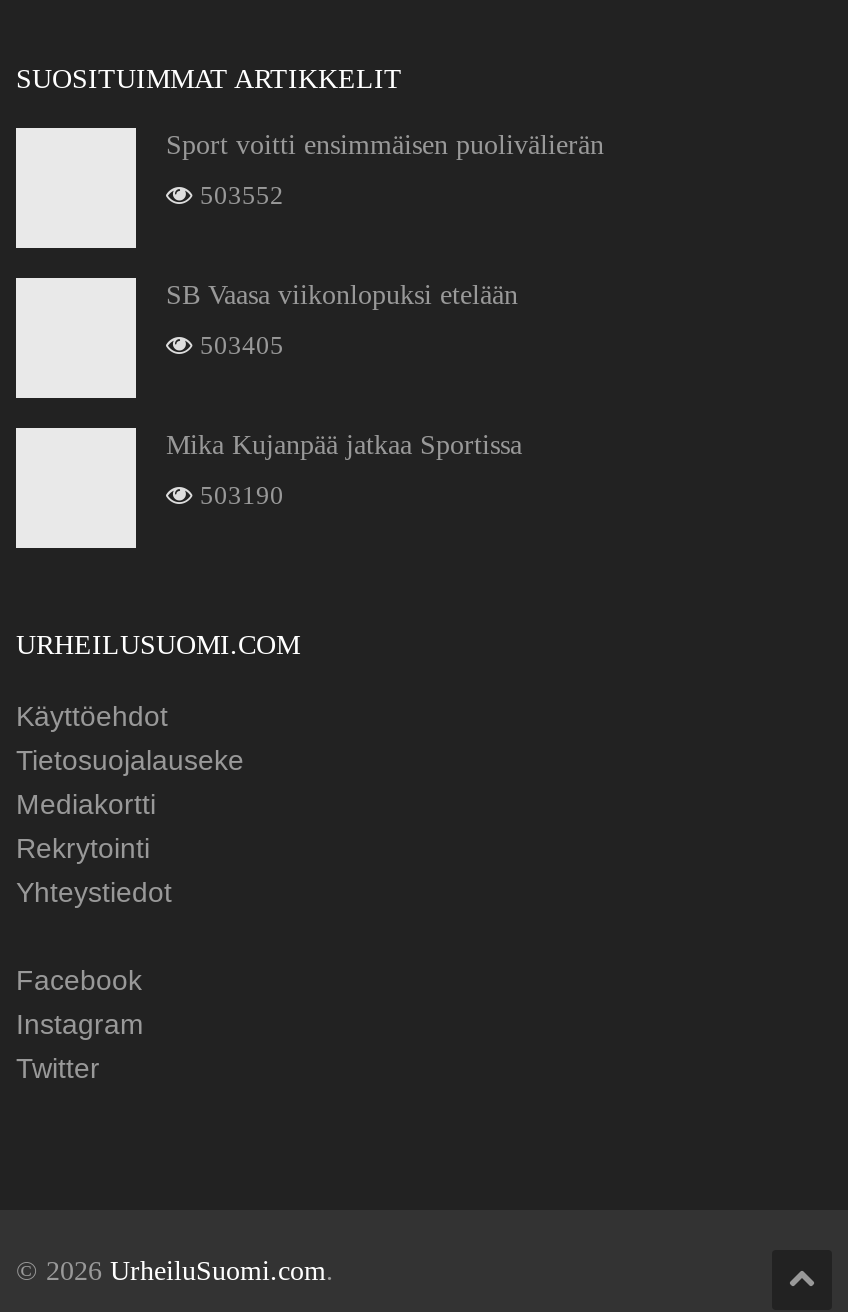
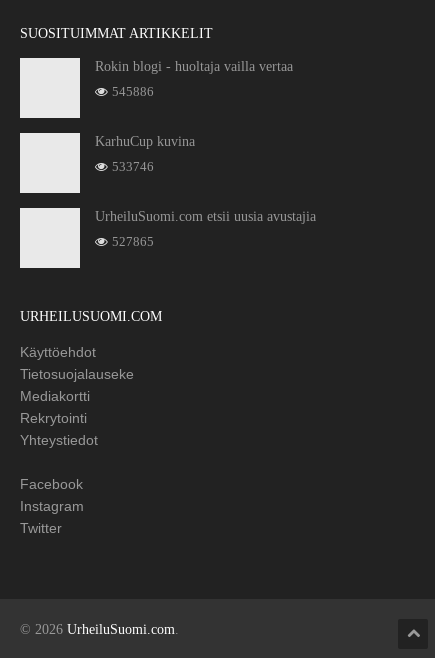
[166,129,604,159] Sport voitti ensimmäisen puolivälierän -> [95,59,293,74] Rokin blogi - huoltaja vailla vertaa
[200,179,284,209] 503552 -> [112,84,154,99] 545886
[166,279,518,309] SB Vaasa viikonlopuksi etelään -> [95,134,195,149] KarhuCup kuvina
[200,329,284,359] 503405 -> [112,159,154,174] 533746
[166,429,522,459] Mika Kujanpää jatkaa Sportissa -> [95,209,316,224] UrheiluSuomi.com etsii uusia avustajia
[200,479,284,509] 503190 -> [112,234,154,249] 527865

